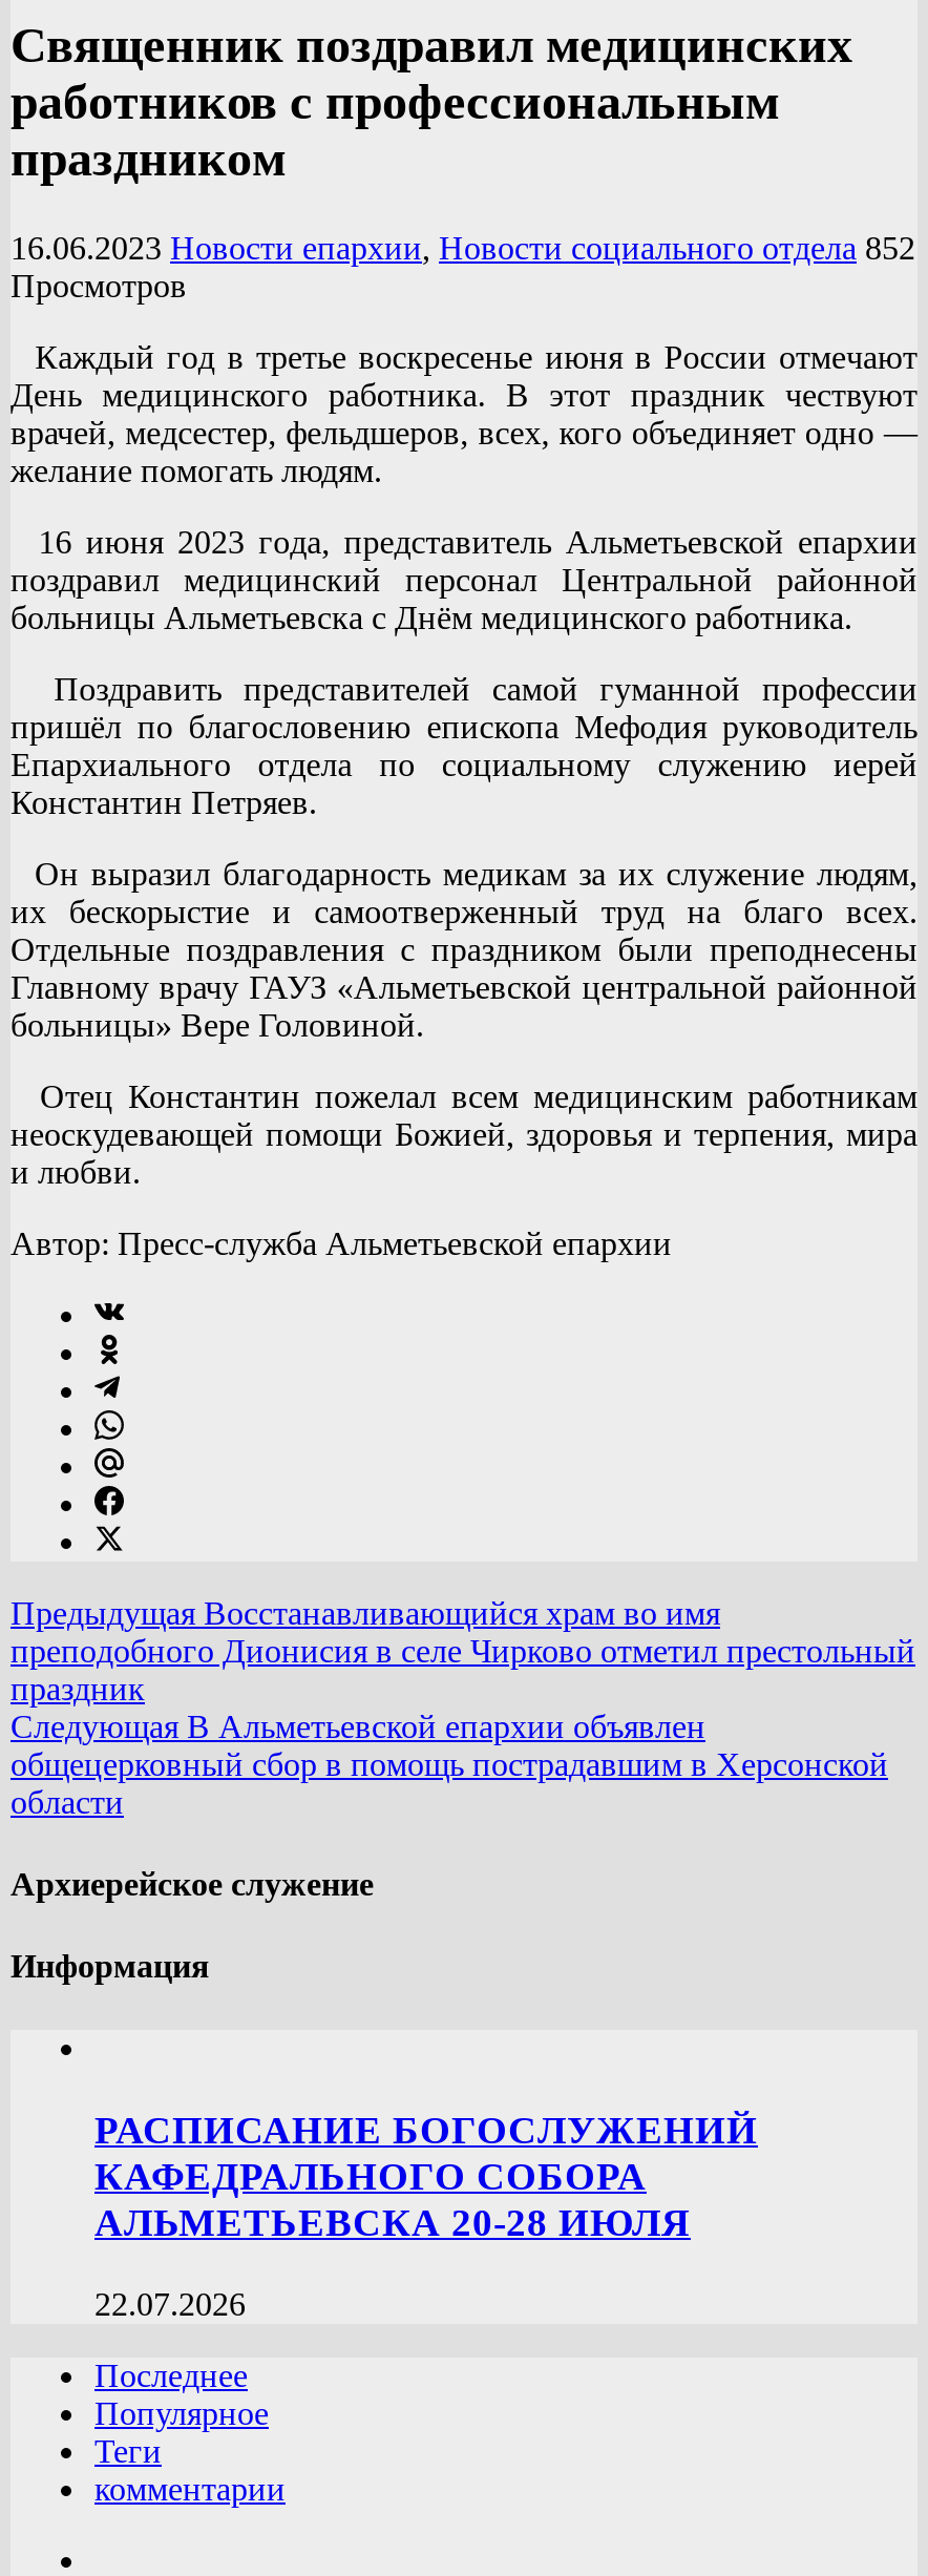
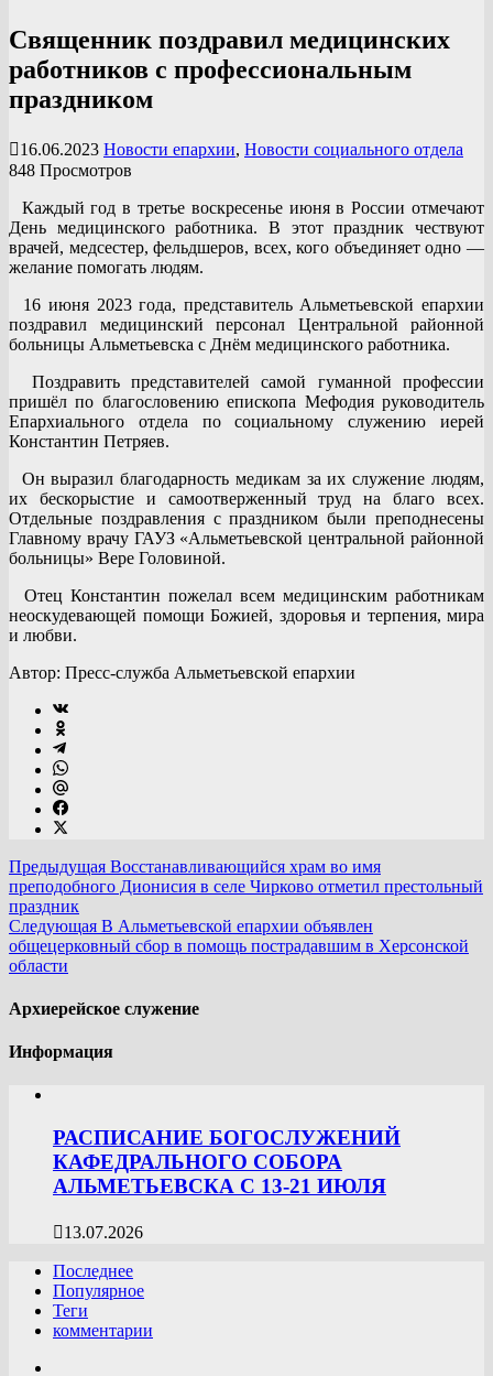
[10,229,915,303] 16.06.2023 Новости епархии, Новости социального отдела 852 | Просмотров -> [9,139,463,179] 16.06.2023 Новости епархии, Новости социального отдела | 848 Просмотров
[94,2200,691,2244] АЛЬМЕТЬЕВСКА 20-28 ИЮЛЯ -> [53,1175,386,1198] АЛЬМЕТЬЕВСКА С 13-21 ИЮЛЯ
[94,2286,246,2322] 22.07.2026 -> [64,1223,143,1241] 13.07.2026

